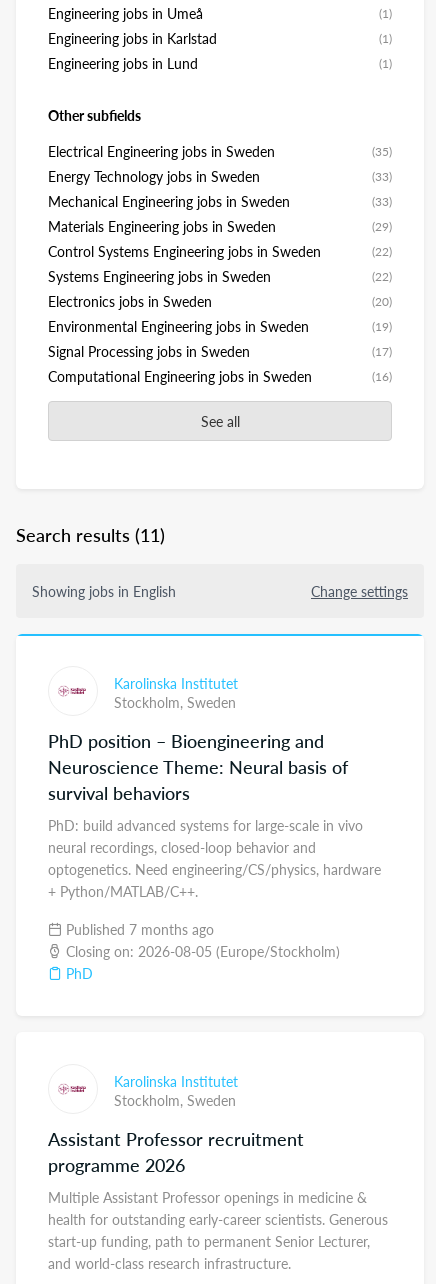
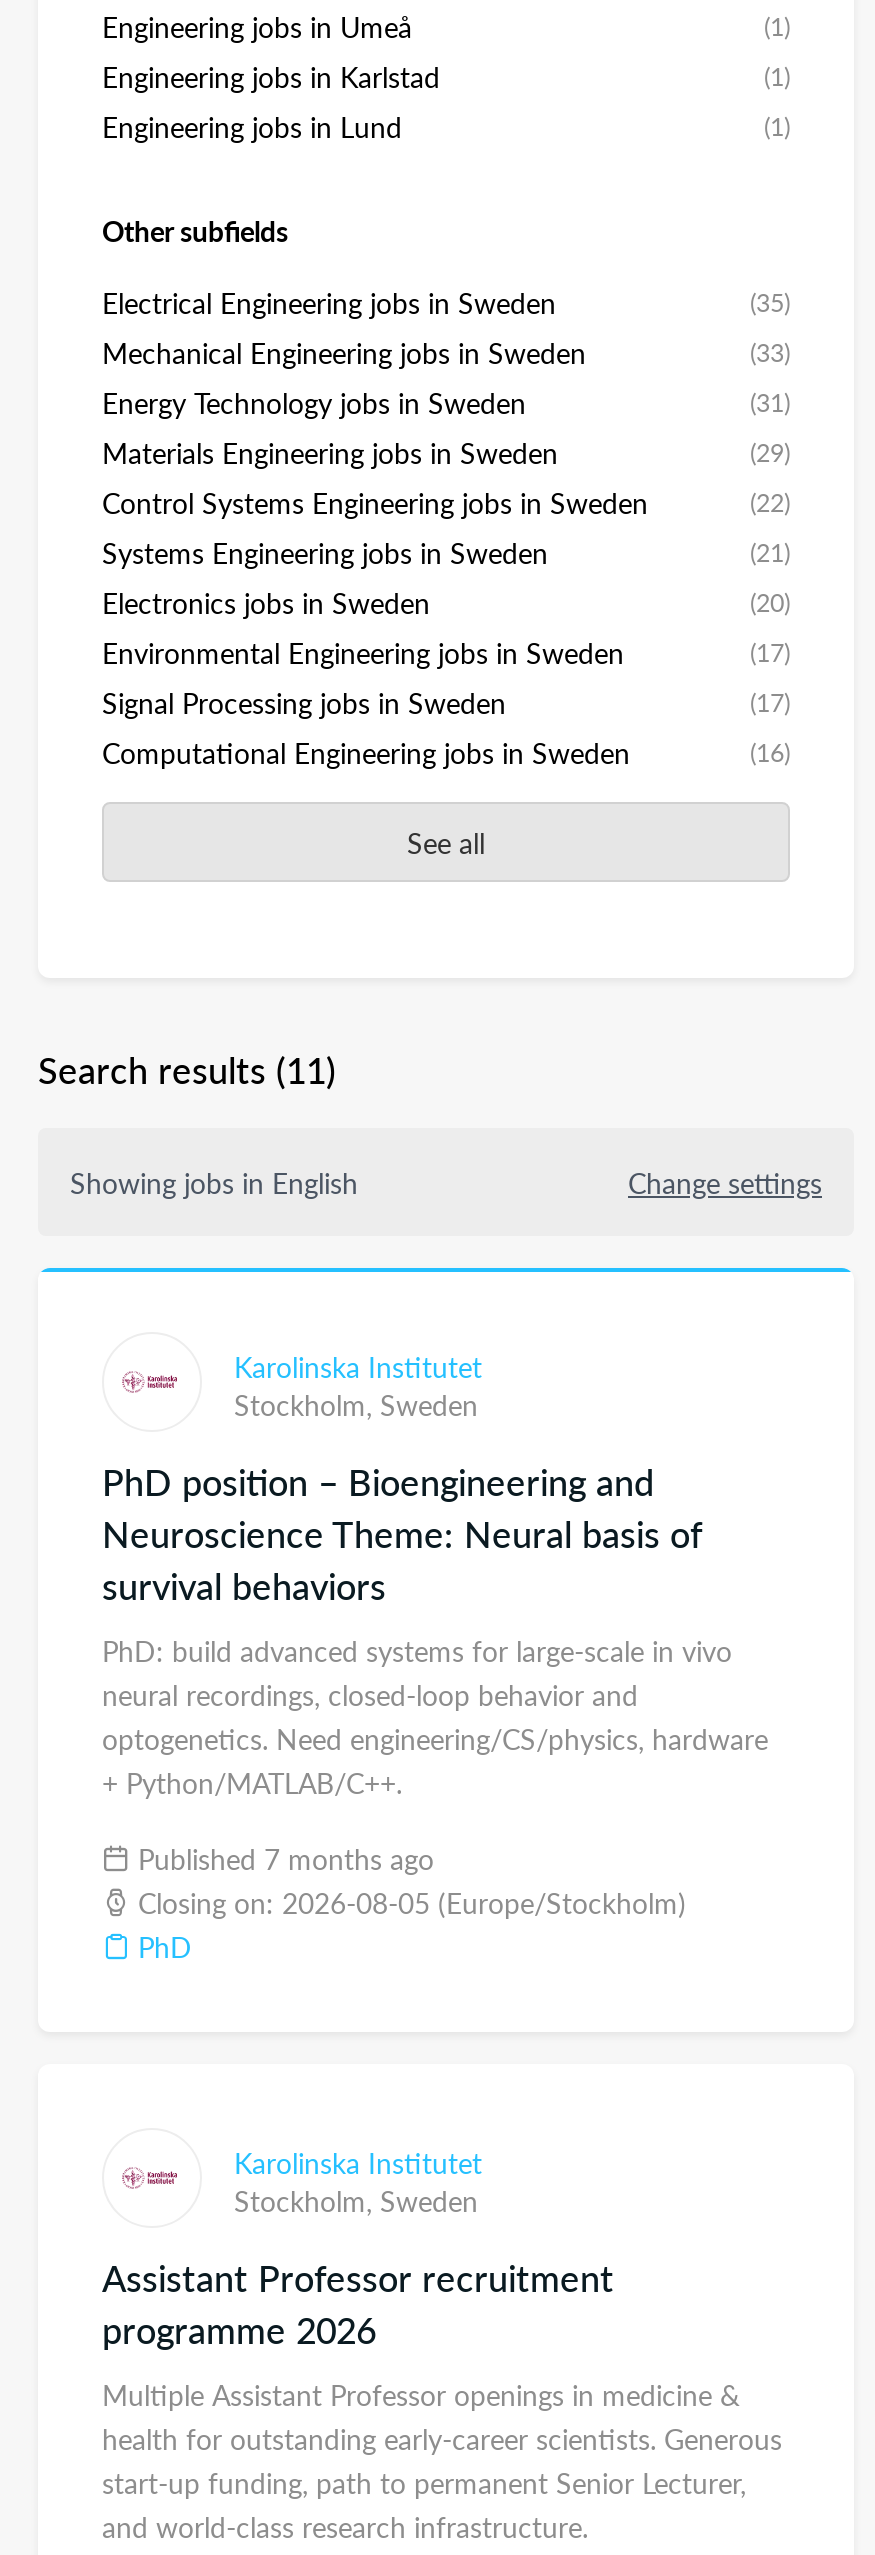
moved [48,166,260,186] -> [102,382,526,422]: Energy Technology jobs in Sweden
[372,167,392,185] (33) -> none
moved [48,191,392,211] -> [102,332,790,372]: Mechanical Engineering jobs in Sweden | (33)
none -> [750,384,790,420] (31)
[372,267,392,285] (22) -> [750,534,790,570] (21)
[372,317,392,335] (19) -> [750,634,790,670] (17)

